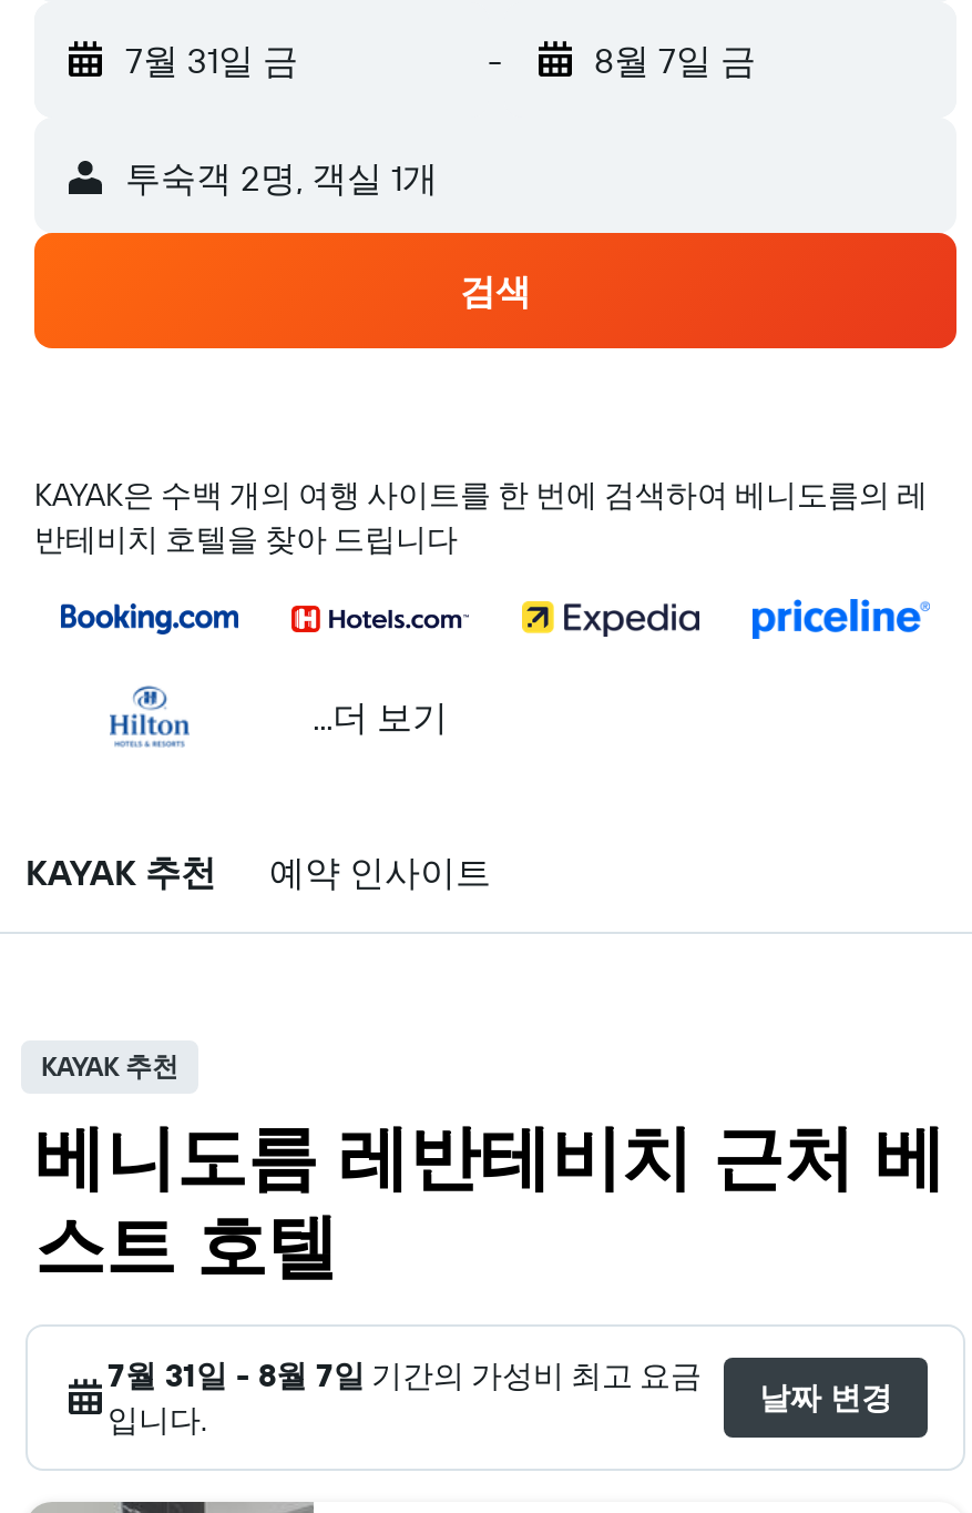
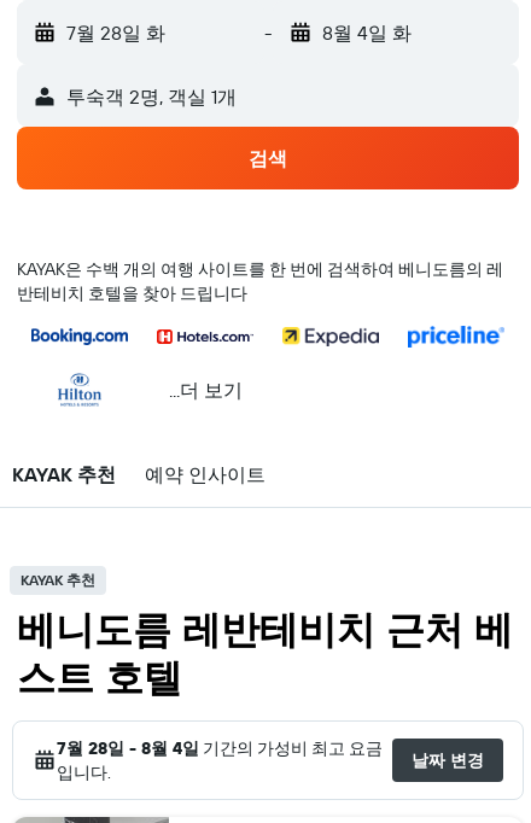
[125,38,298,82] 7월 31일 금 -> [66,21,165,45] 7월 28일 화
[594,38,756,82] 8월 7일 금 -> [322,21,411,45] 8월 4일 화
[108,1355,702,1395] 7월 31일 - 8월 7일 기간의 가성비 최고 요금 -> [57,737,383,759] 7월 28일 - 8월 4일 기간의 가성비 최고 요금

